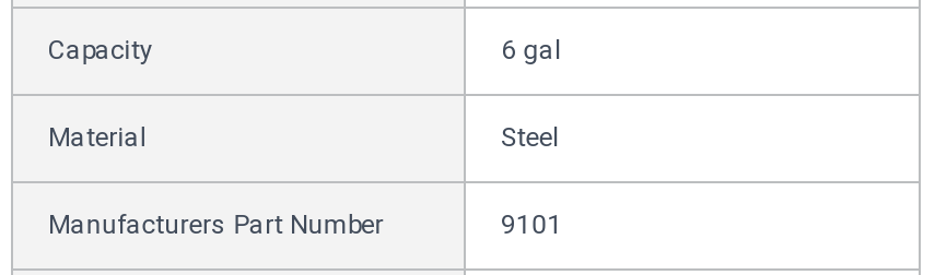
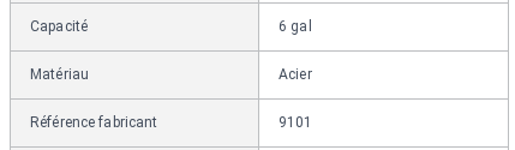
[48,34,153,65] Capacity -> [30,18,88,34] Capacité
[48,121,559,152] Material | Steel -> [30,66,312,82] Matériau | Acier
[48,209,383,239] Manufacturers Part Number -> [30,114,158,130] Référence fabricant

